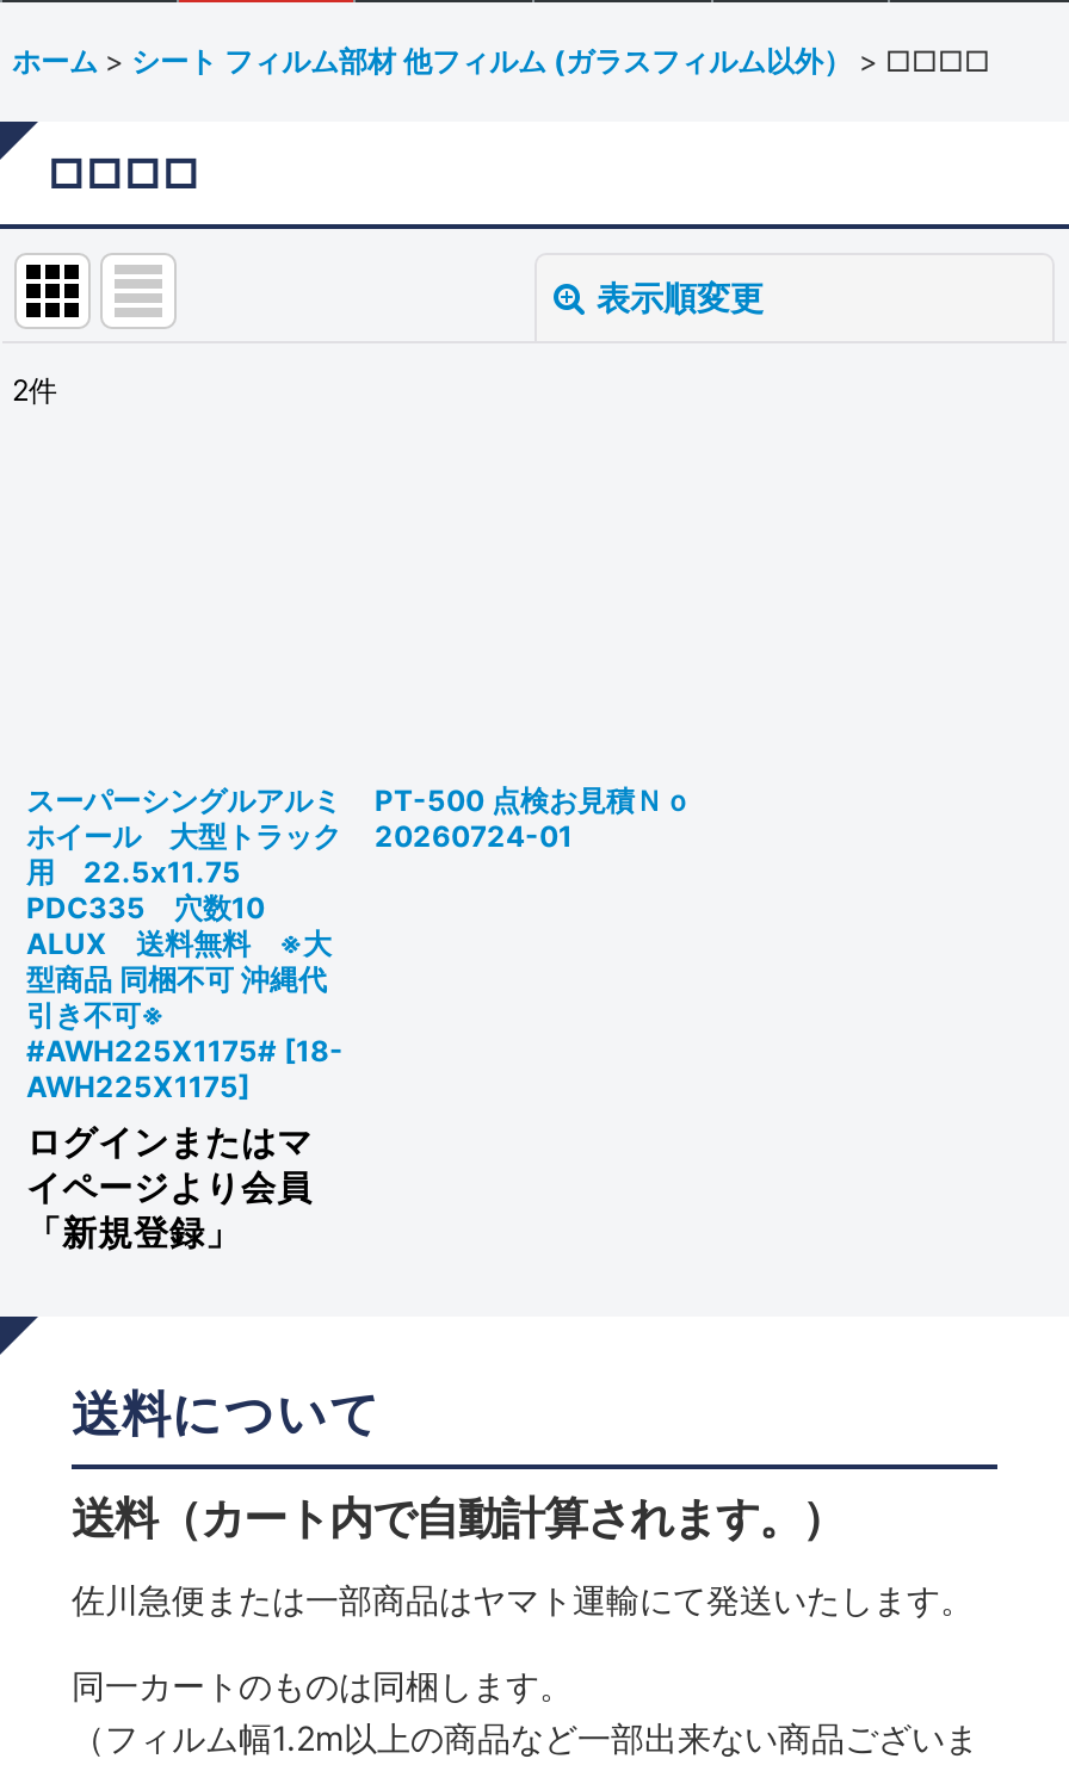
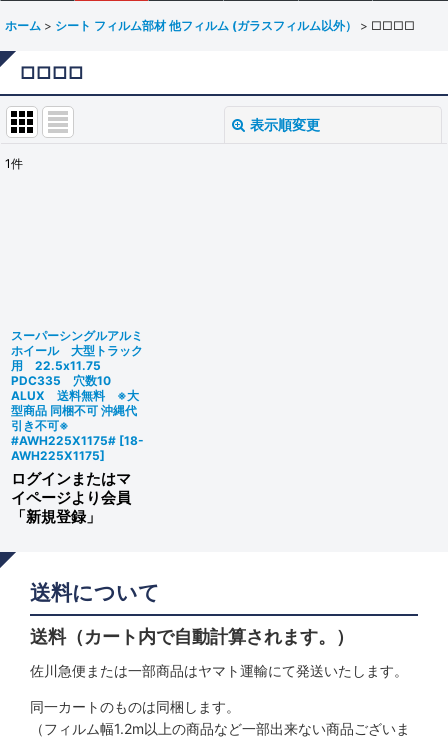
[12,372,57,408] 2件 -> [5,156,23,171] 1件
[375,782,692,854] PT-500 点検お見積Ｎｏ | 20260724-01 -> none

